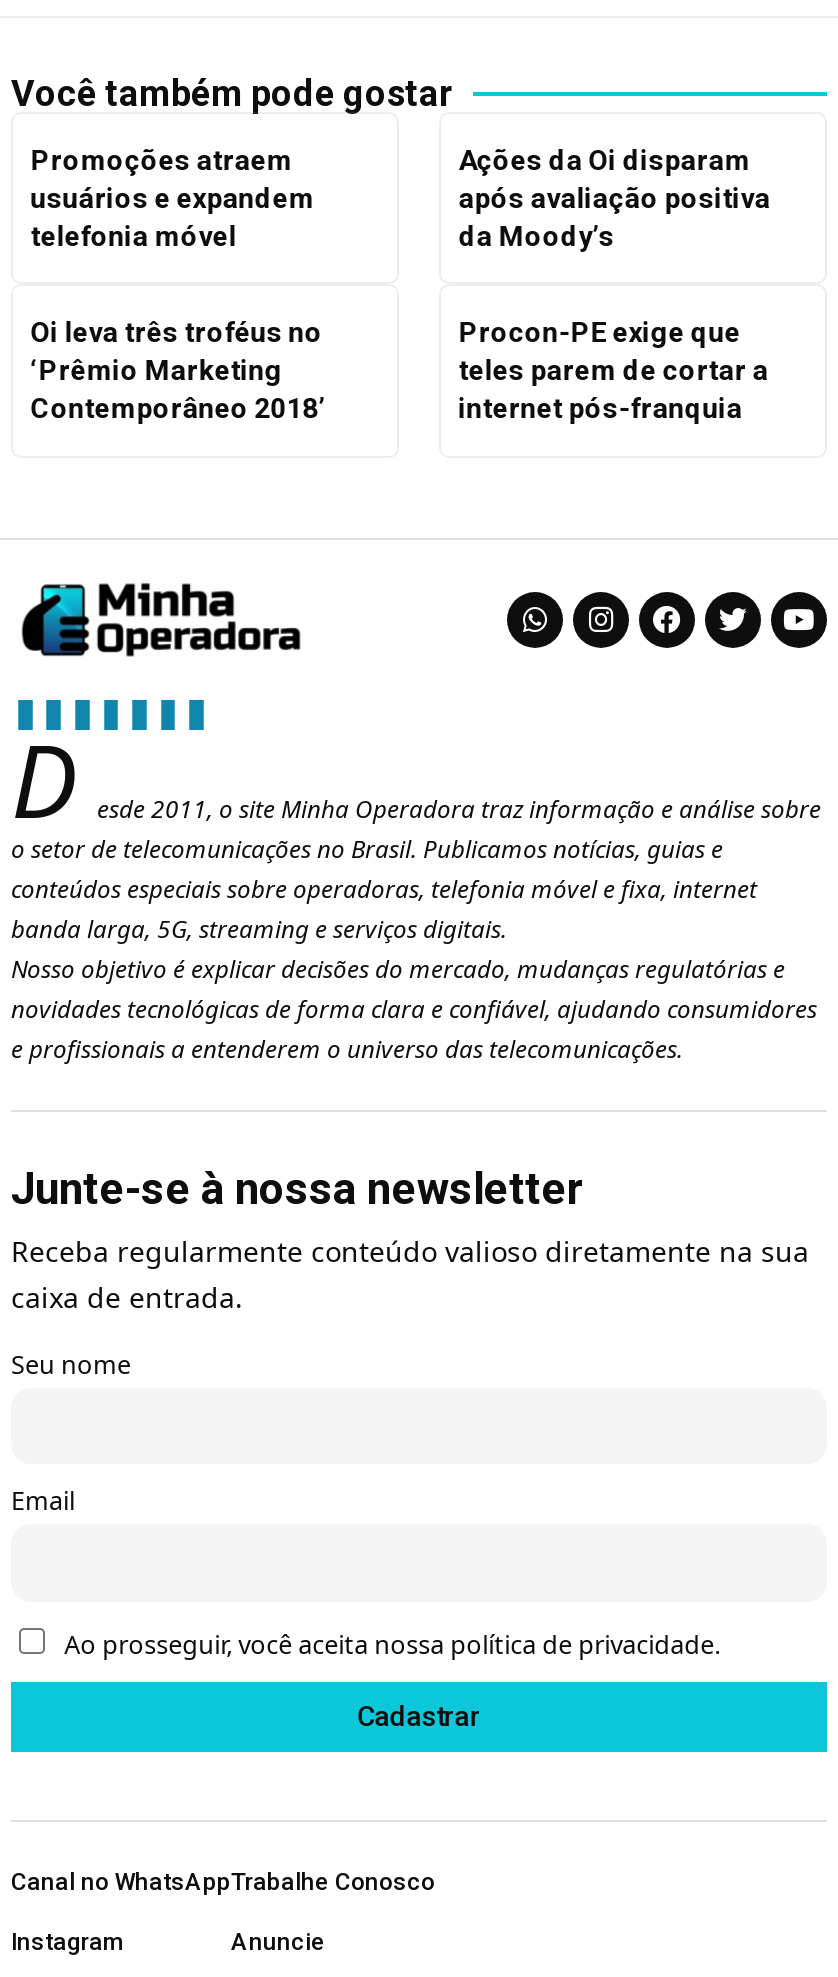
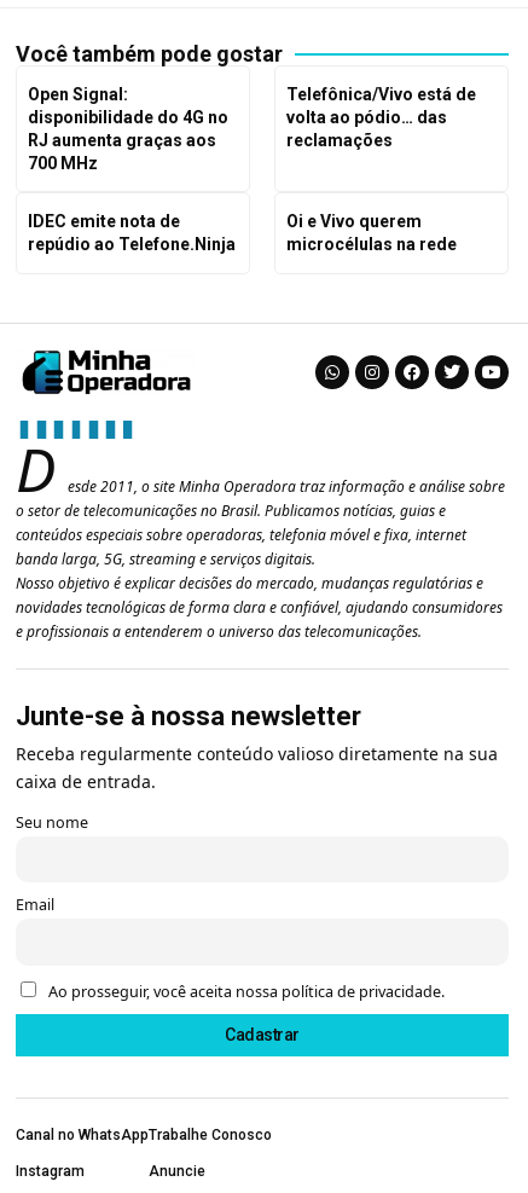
[30,143,314,251] Promoções atraem | usuários e expandem | telefonia móvel -> [27,84,228,172] Open Signal: | disponibilidade do 4G no | RJ aumenta graças aos | 700 MHz
[458,143,770,251] Ações da Oi disparam | após avaliação positiva | da Moody’s -> [286,84,476,150] Telefônica/Vivo está de | volta ao pódio… das | reclamações
[30,316,326,424] Oi leva três troféus no | ‘Prêmio Marketing | Contemporâneo 2018’ -> [27,212,235,254] IDEC emite nota de | repúdio ao Telefone.Ninja
[458,316,768,424] Procon-PE exige que | teles parem de cortar a | internet pós-franquia -> [286,212,456,254] Oi e Vivo querem | microcélulas na rede

